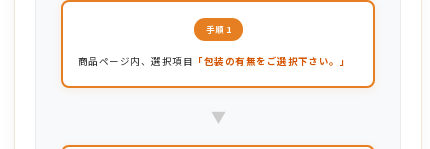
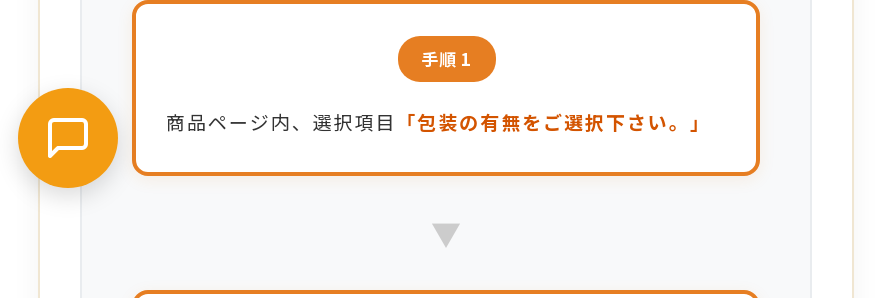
none -> [16,86,120,192] [image]

